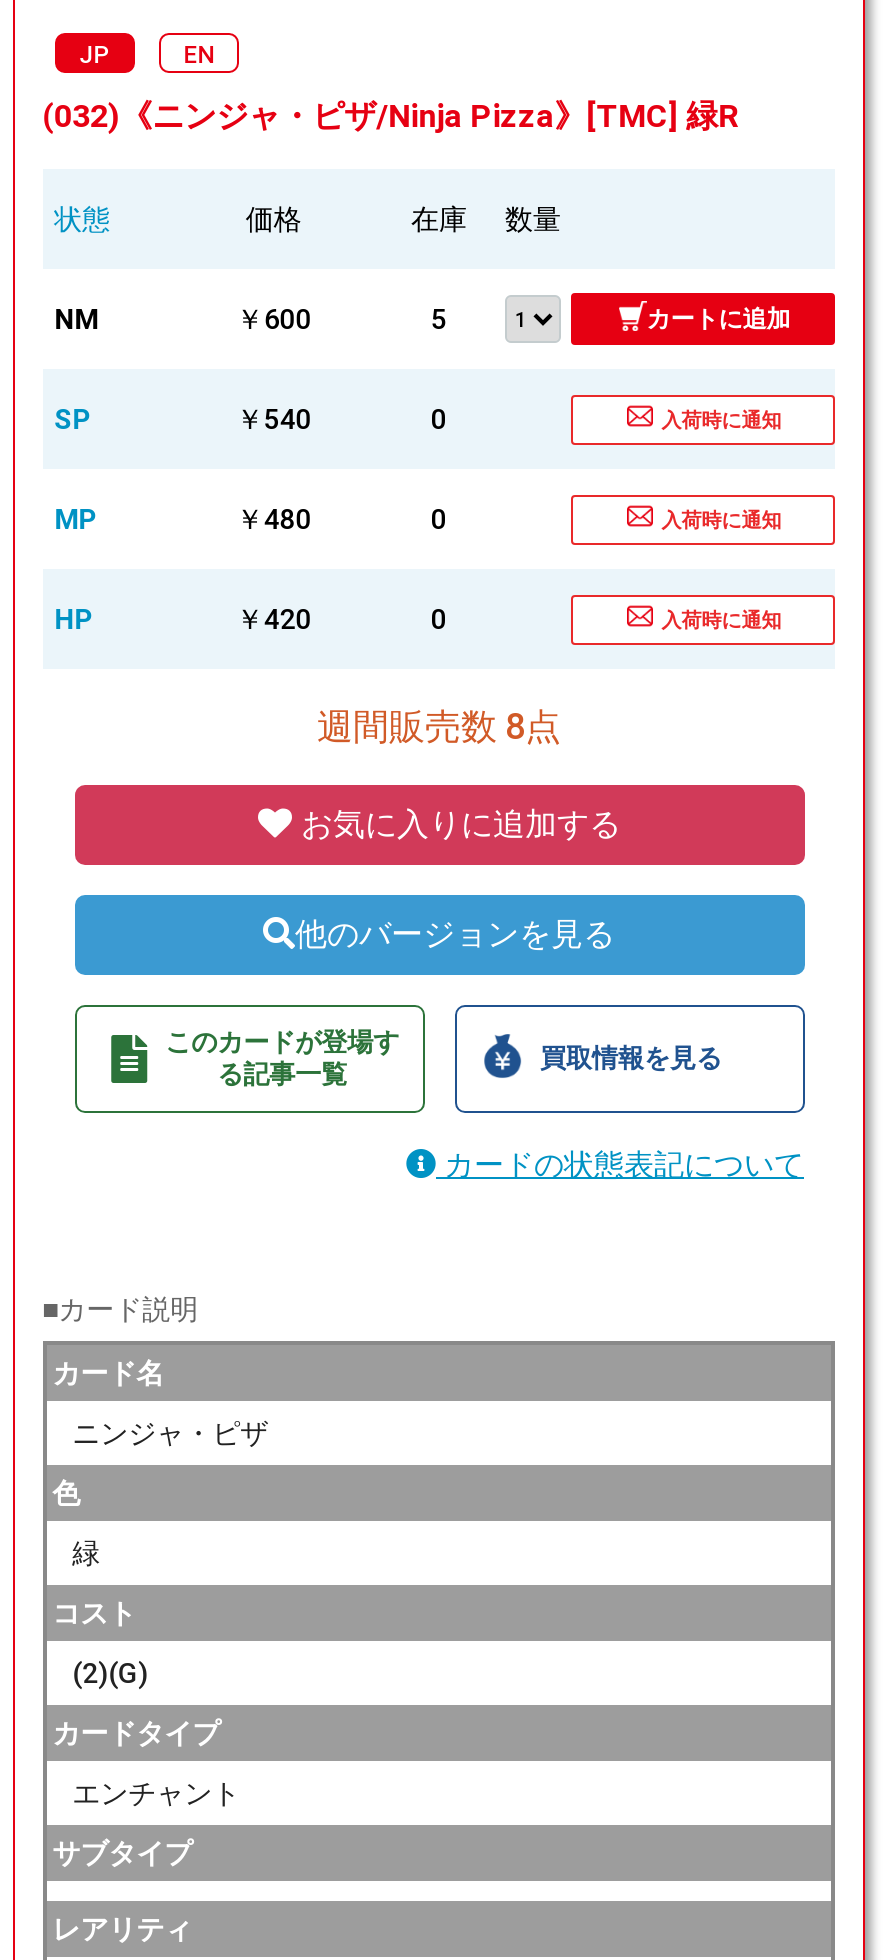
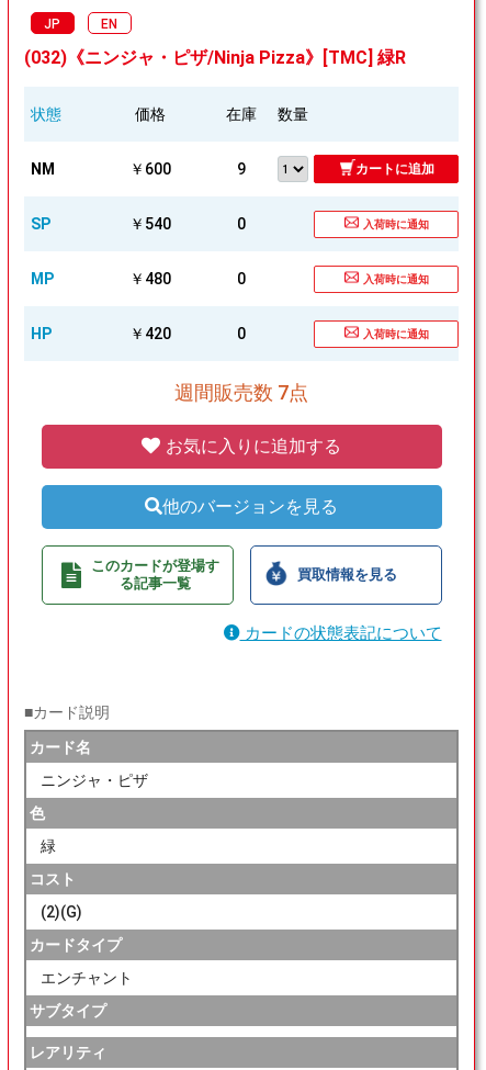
[431,303,447,335] 5 -> [237,160,246,178] 9
[317,705,561,747] 週間販売数 8点 -> [174,381,308,404] 週間販売数 7点

